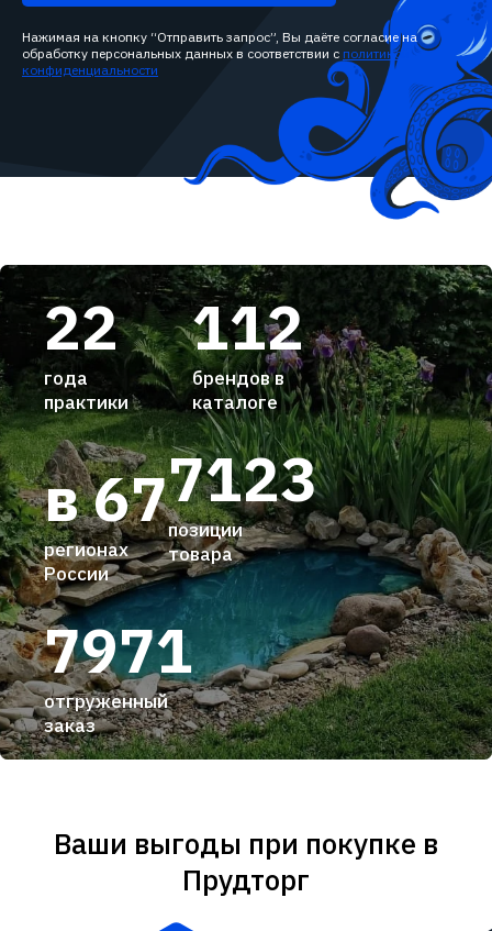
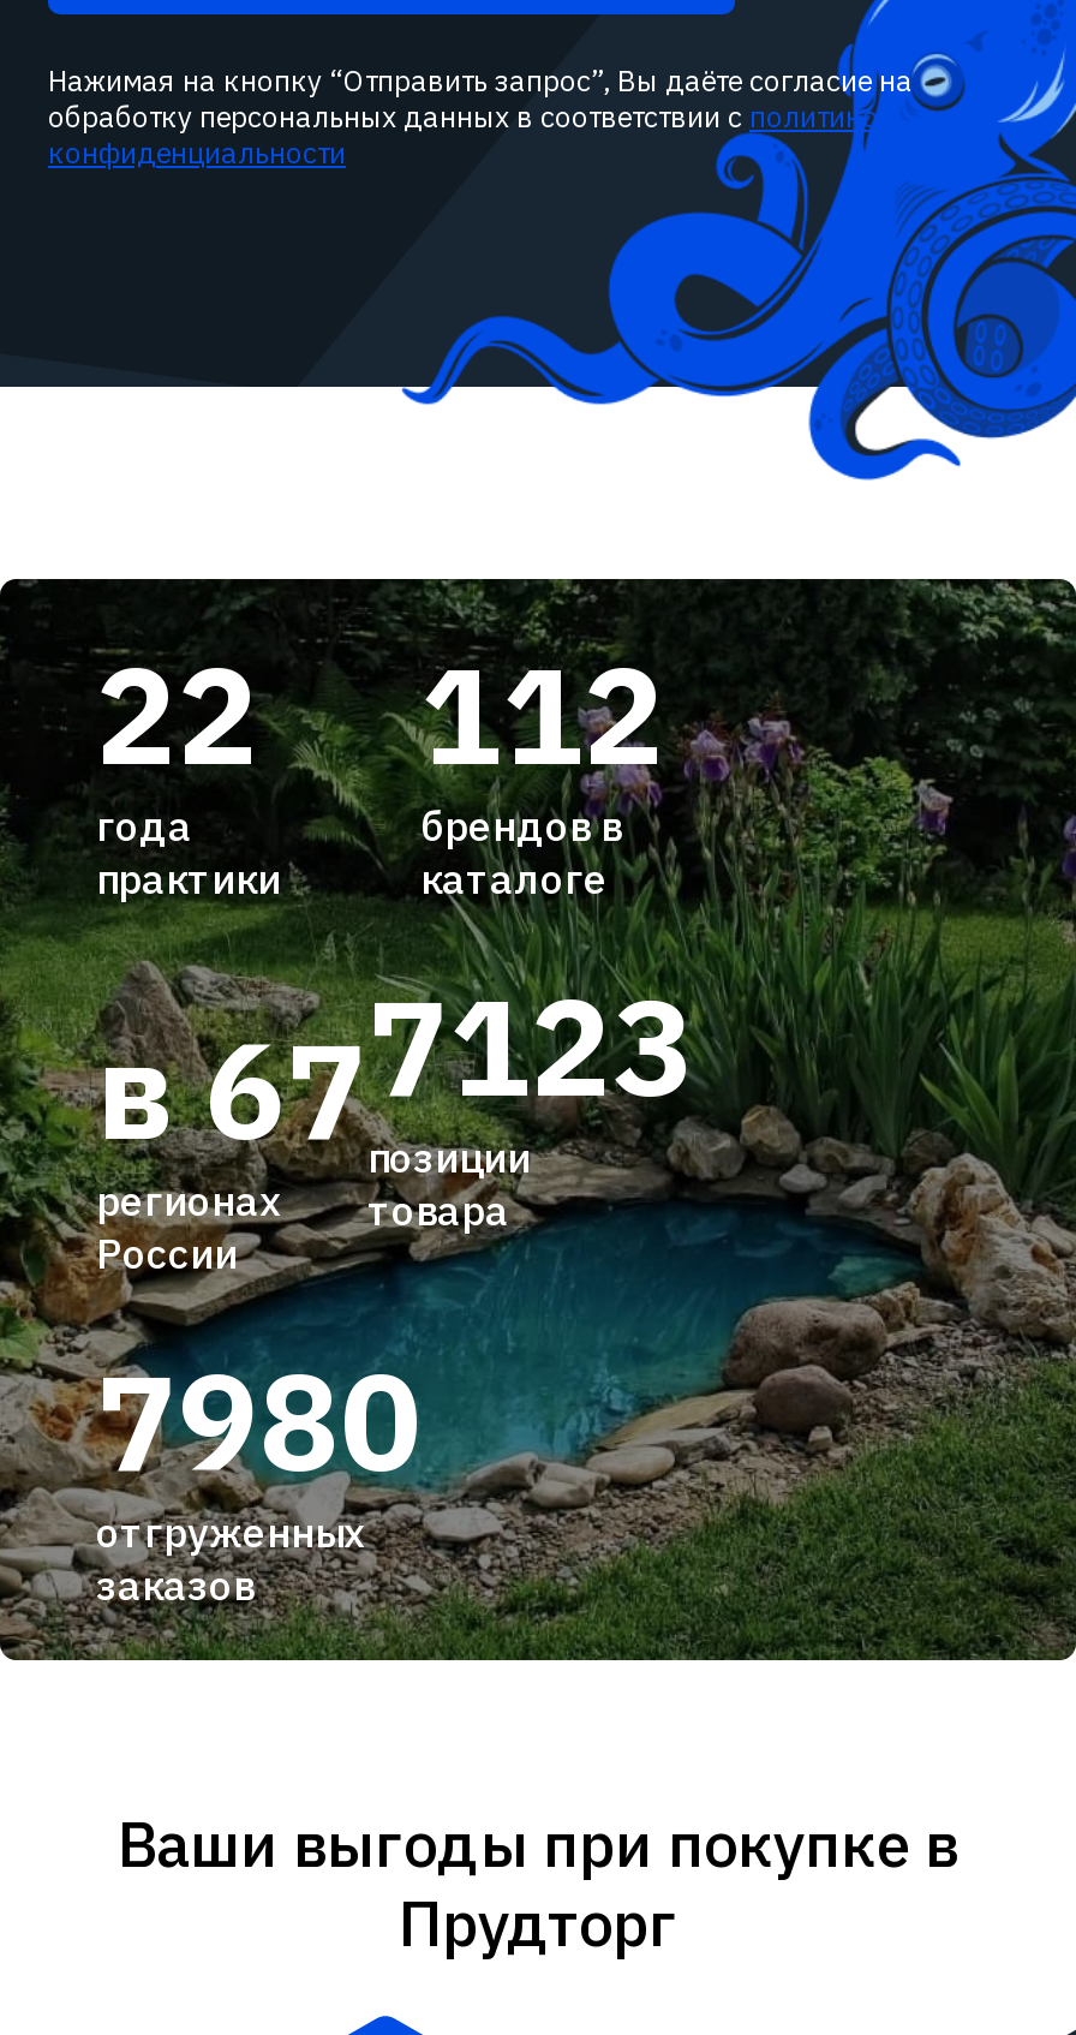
[44,610,193,738] 7971 | отгруженный | заказ -> [96,1333,423,1612] 7980 | отгруженных | заказов

